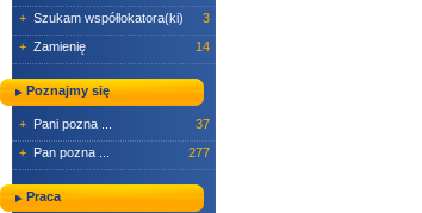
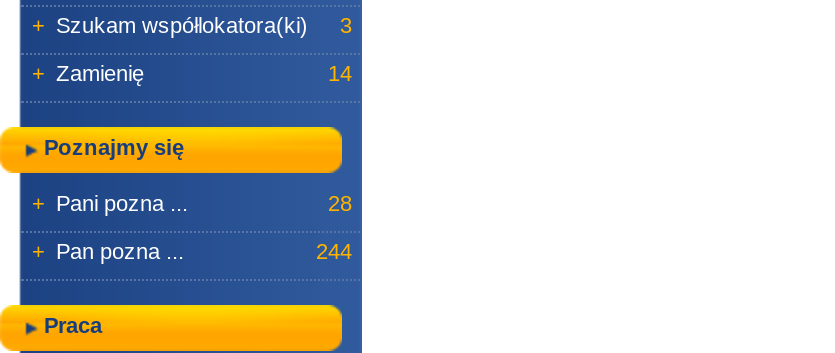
[196,117,210,131] 37 -> [328,191,352,215] 28
[188,145,210,159] 277 -> [316,239,352,263] 244

